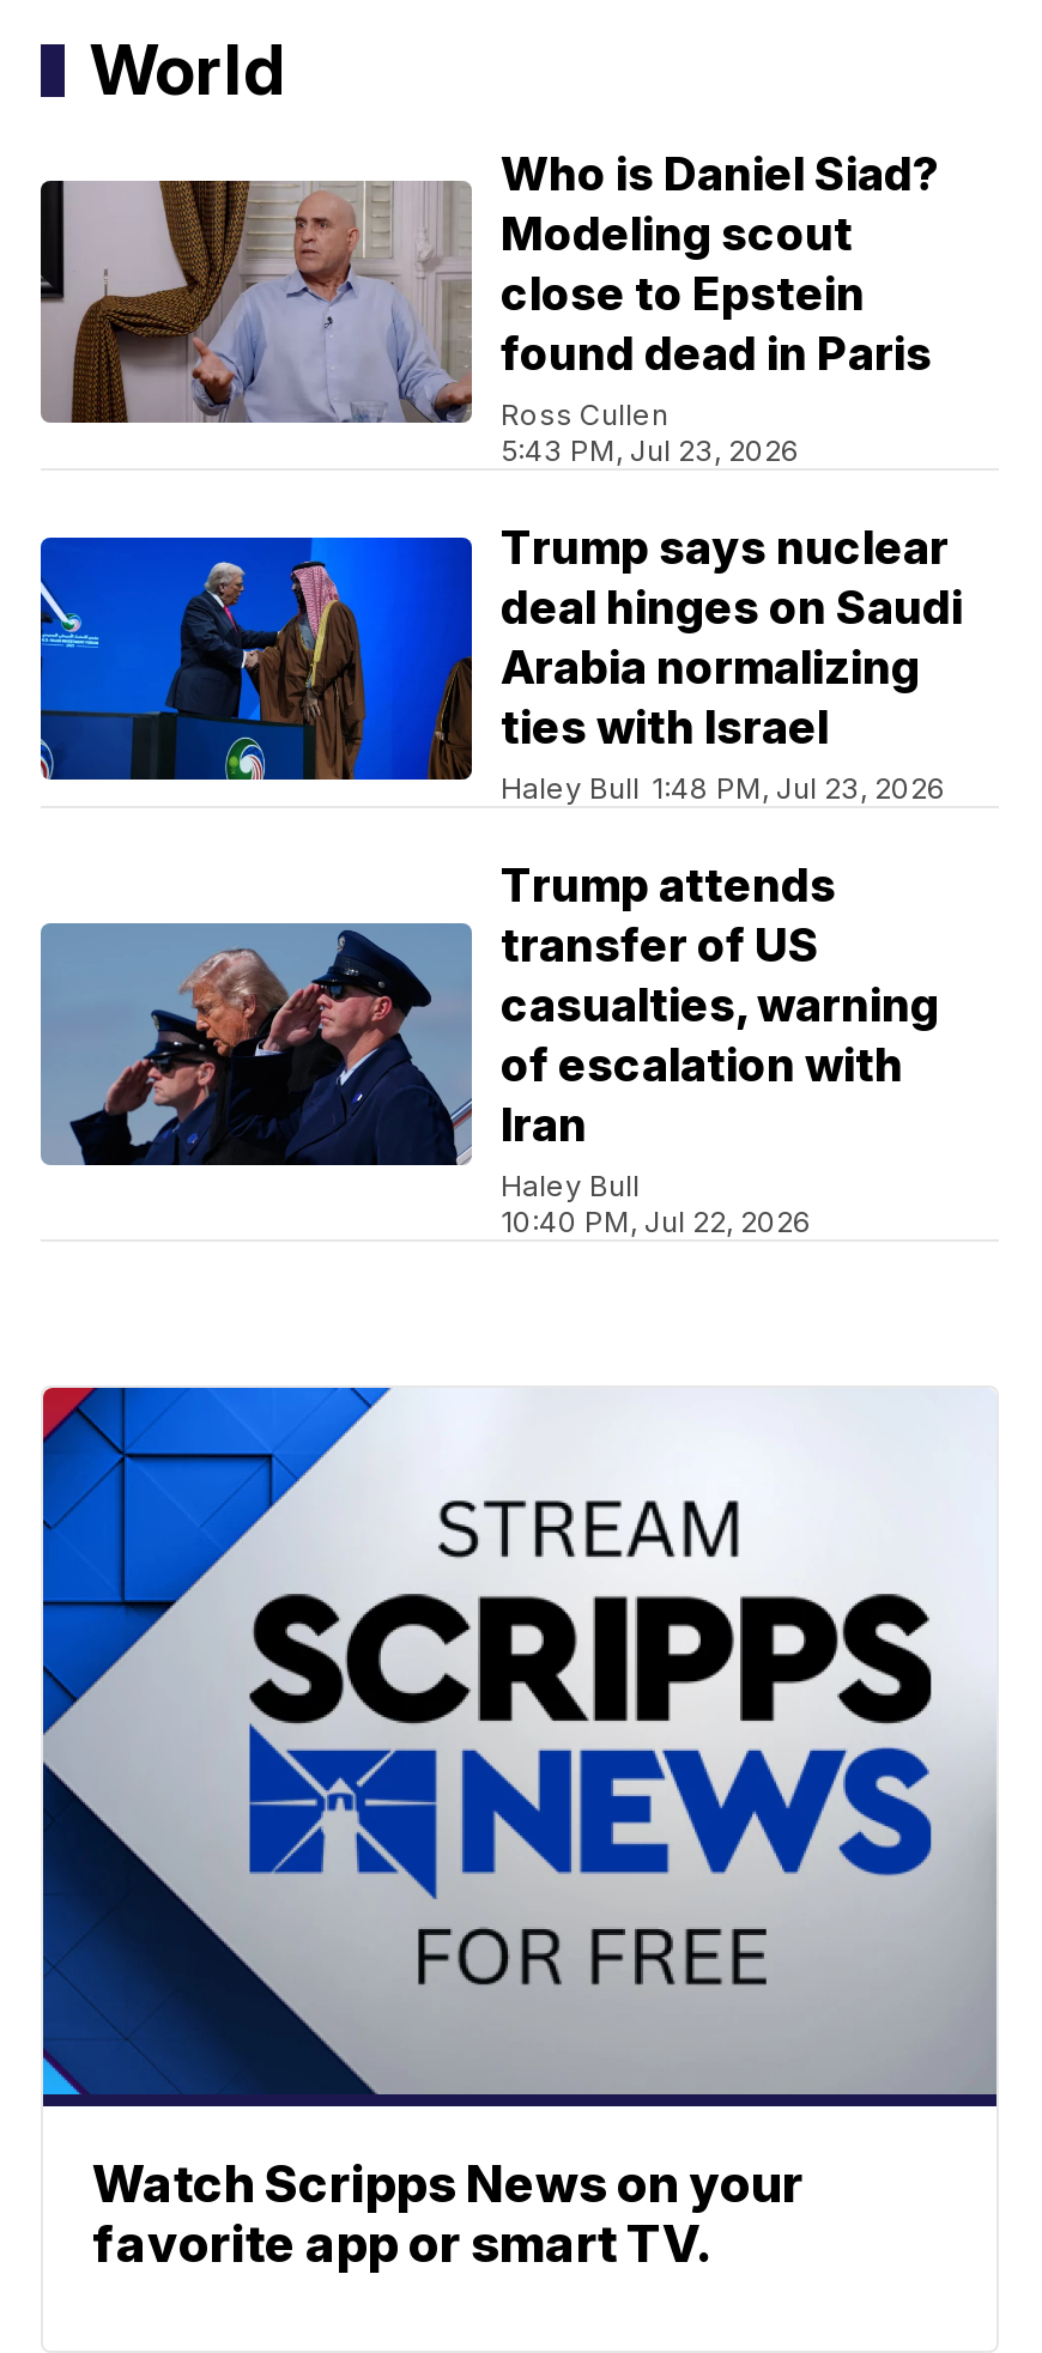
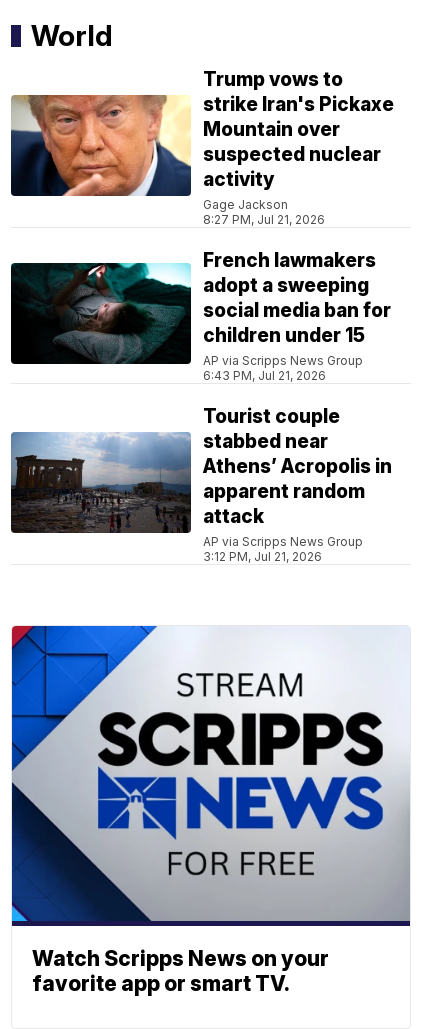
[41,148,939,469] [image] | Who is Daniel Siad? | Modeling scout | close to Epstein | found dead in Paris | Ross Cullen | 5:43 PM, Jul 23, 2026 -> [11,68,394,227] [image] | Trump vows to | strike Iran's Pickaxe | Mountain over | suspected nuclear | activity | Gage Jackson | 8:27 PM, Jul 21, 2026
[38,522,963,807] [image] | Trump says nuclear | deal hinges on Saudi | Arabia normalizing | ties with Israel | Haley Bull 1:48 PM, Jul 23, 2026 -> [10,249,391,383] [image] | French lawmakers | adopt a sweeping | social media ban for | children under 15 | AP via Scripps News Group | 6:43 PM, Jul 21, 2026
[43,860,939,1241] [image] | Trump attends | transfer of US | casualties, warning | of escalation with | Iran | Haley Bull | 10:40 PM, Jul 22, 2026 -> [11,405,392,564] [image] | Tourist couple | stabbed near | Athens’ Acropolis in | apparent random | attack | AP via Scripps News Group | 3:12 PM, Jul 21, 2026

